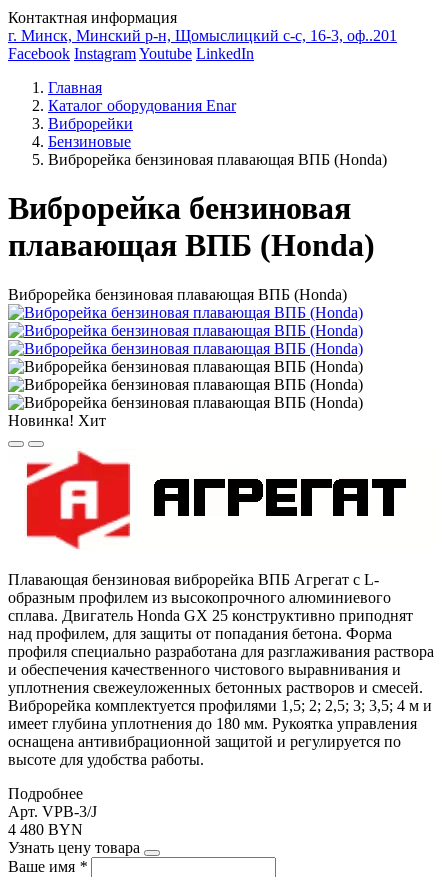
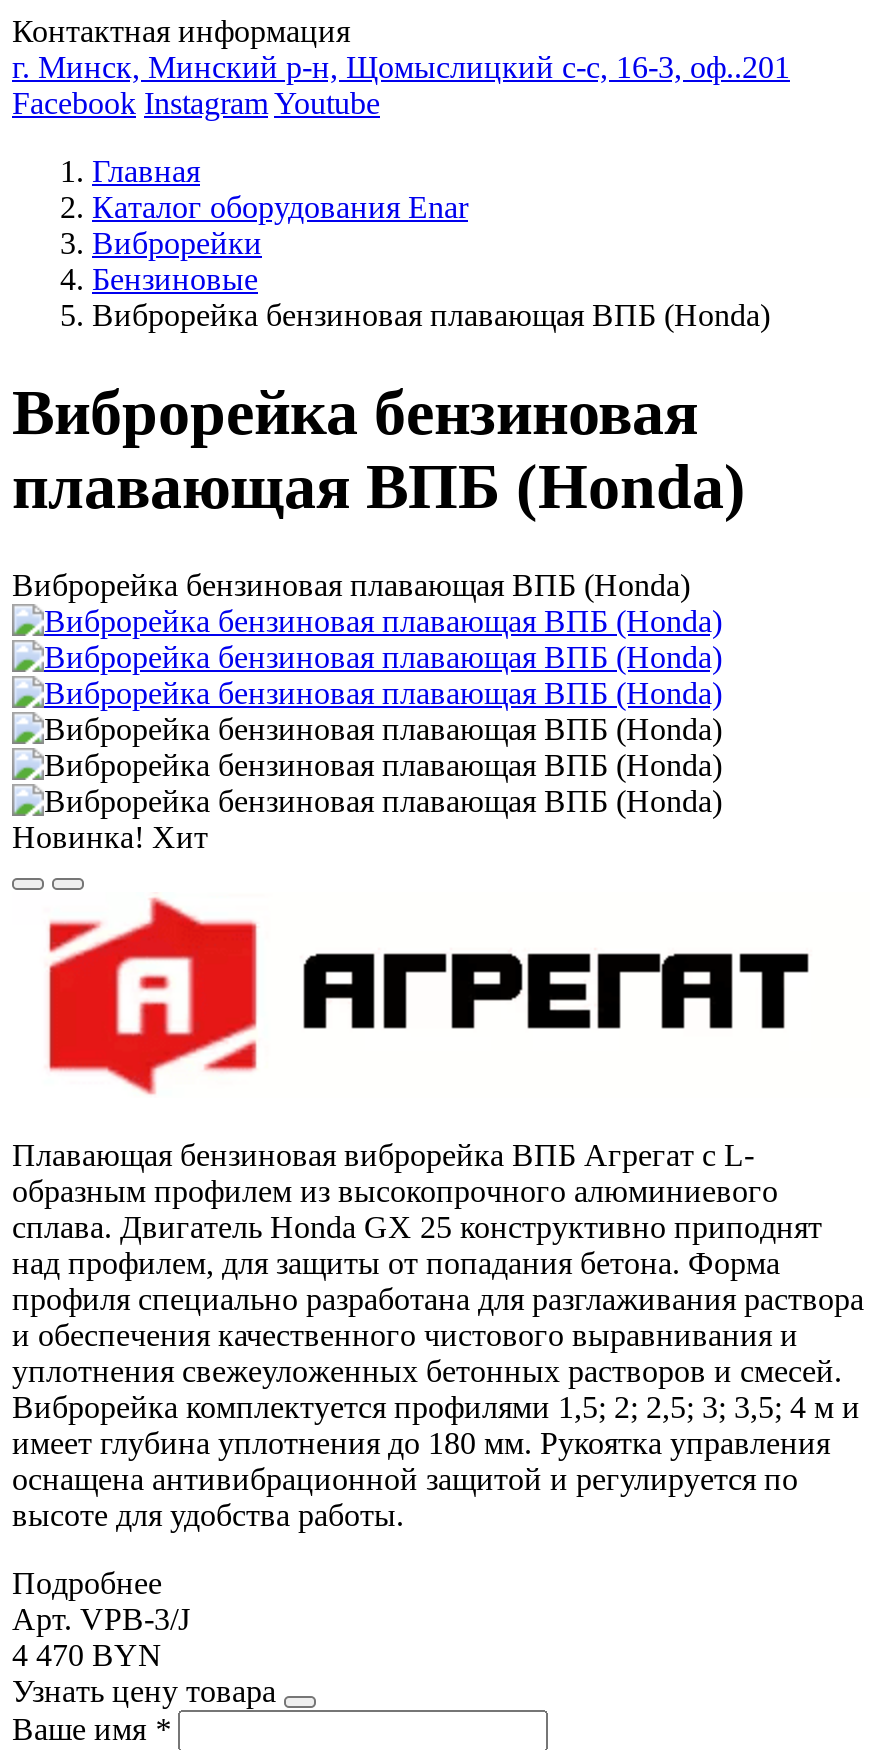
[8,45,254,62] Facebook Instagram Youtube LinkedIn -> [12,86,380,120] Facebook Instagram Youtube
[8,821,83,838] 4 480 BYN -> [12,1638,162,1672] 4 470 BYN

